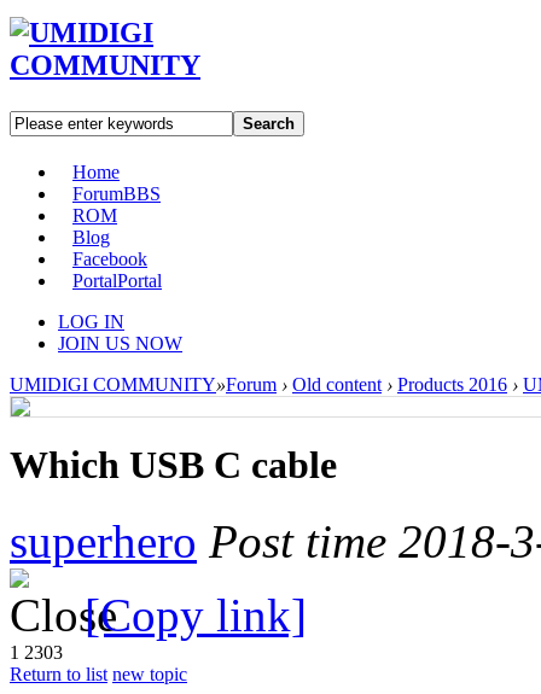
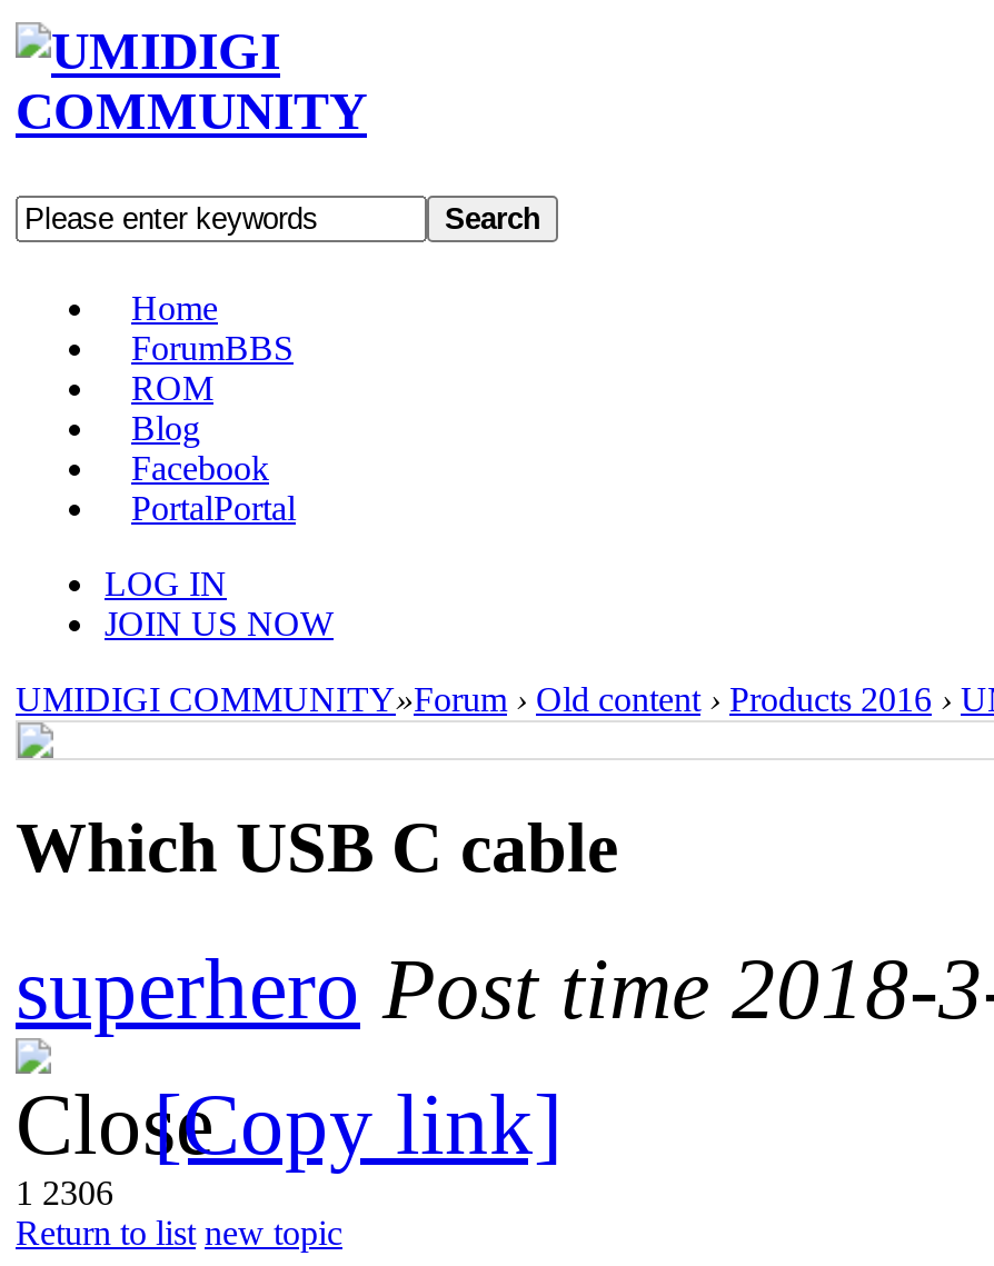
[10,642,63,662] 1 2303 -> [16,1173,113,1211] 1 2306

